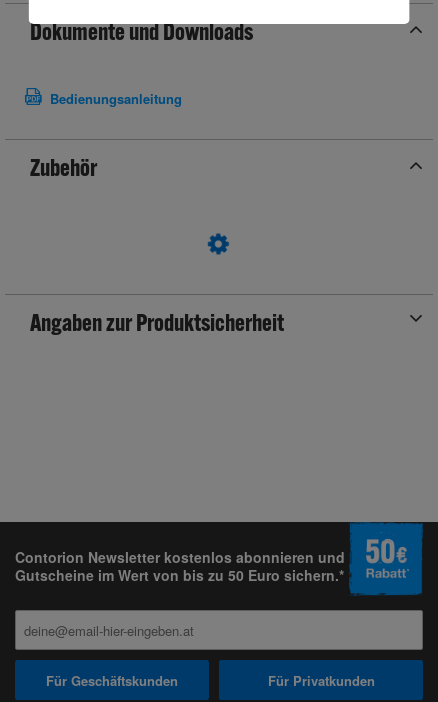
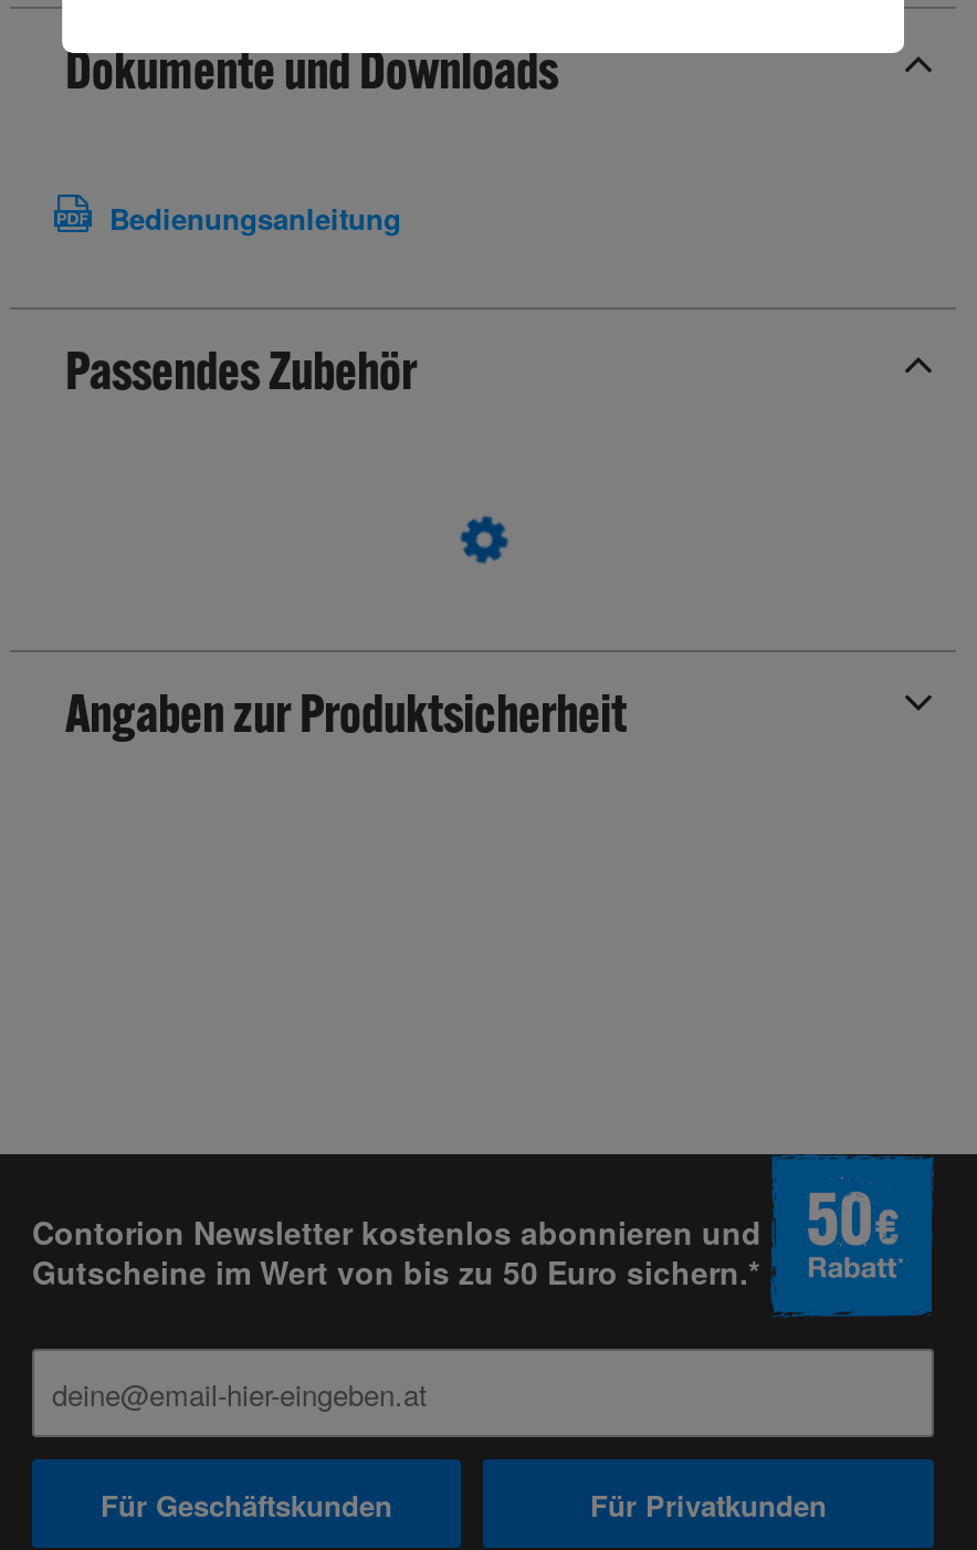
[30,152,97,182] Zubehör -> [65,336,417,402] Passendes Zubehör

